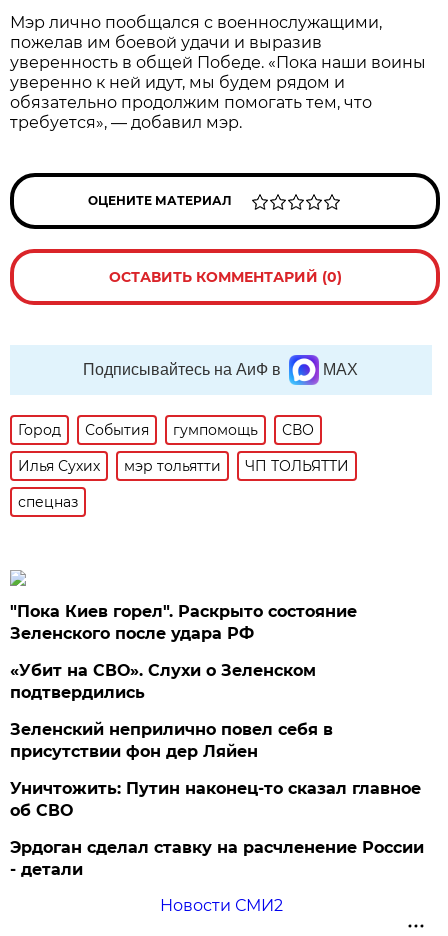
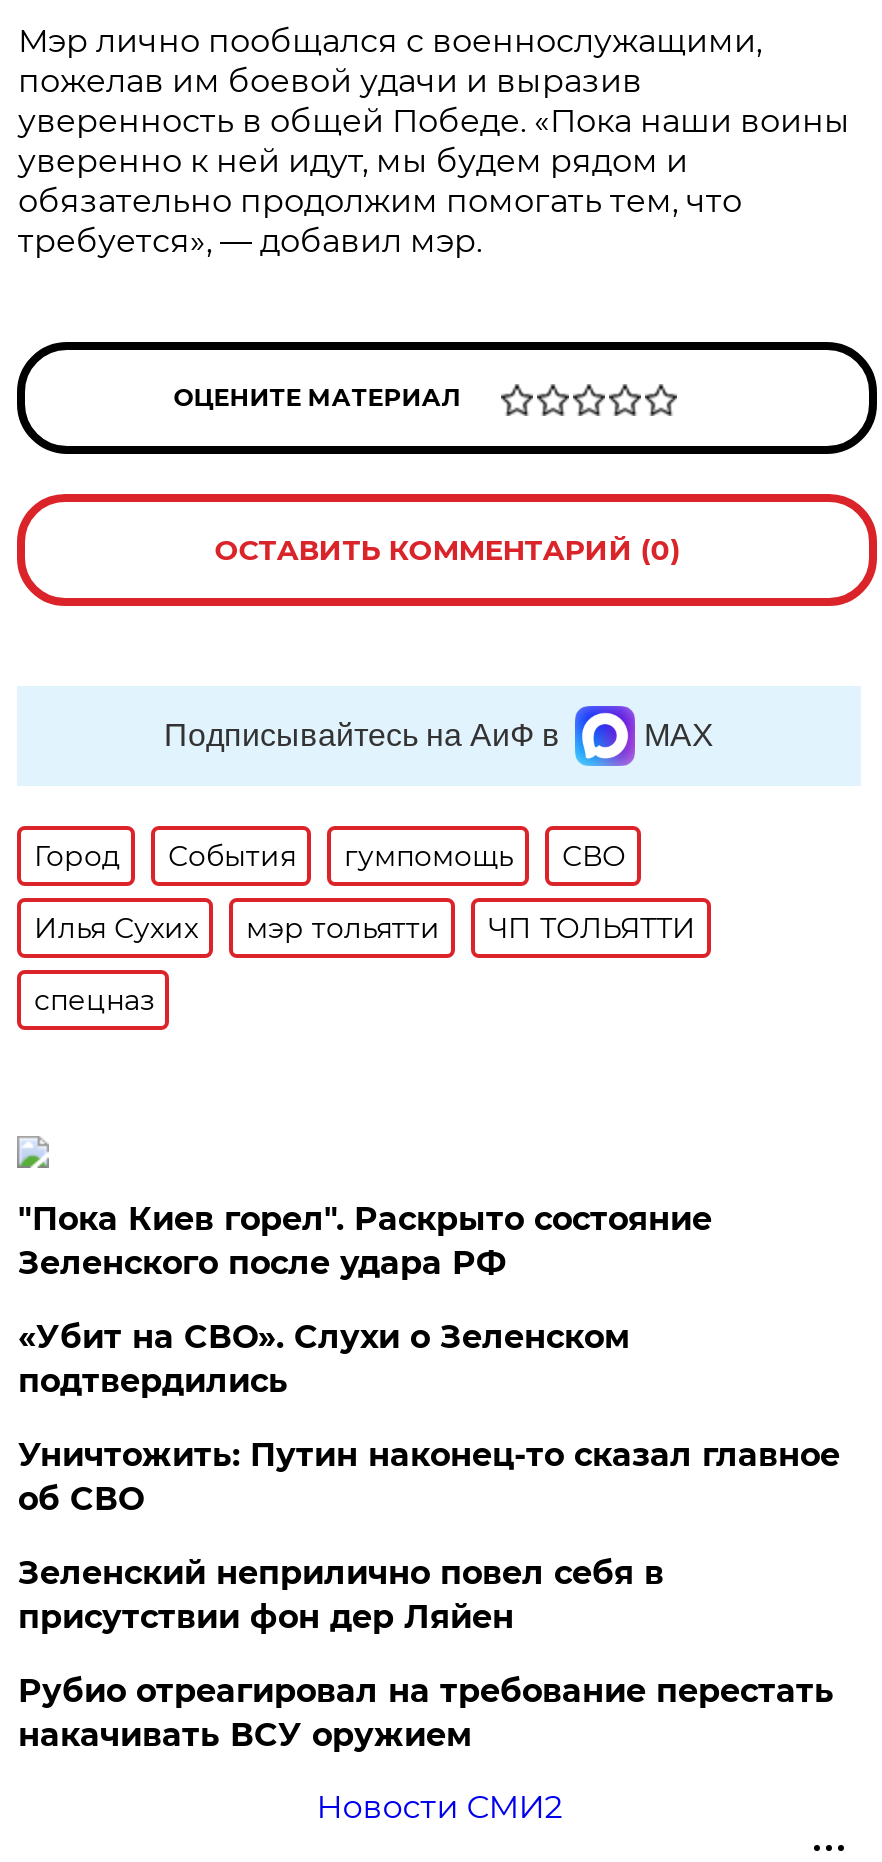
moved [10,720,333,761] -> [18,1554,664,1636]: Зеленский неприлично повел cебя в | присутствии фон дер Ляйен
moved [10,779,421,820] -> [18,1436,840,1518]: Уничтожить: Путин наконец-то сказал главное | об СВО
[10,838,424,879] Эрдоган сделал ставку на расчленение России | - детали -> [18,1672,834,1754] Рубио отреагировал на требование перестать | накачивать ВСУ оружием

